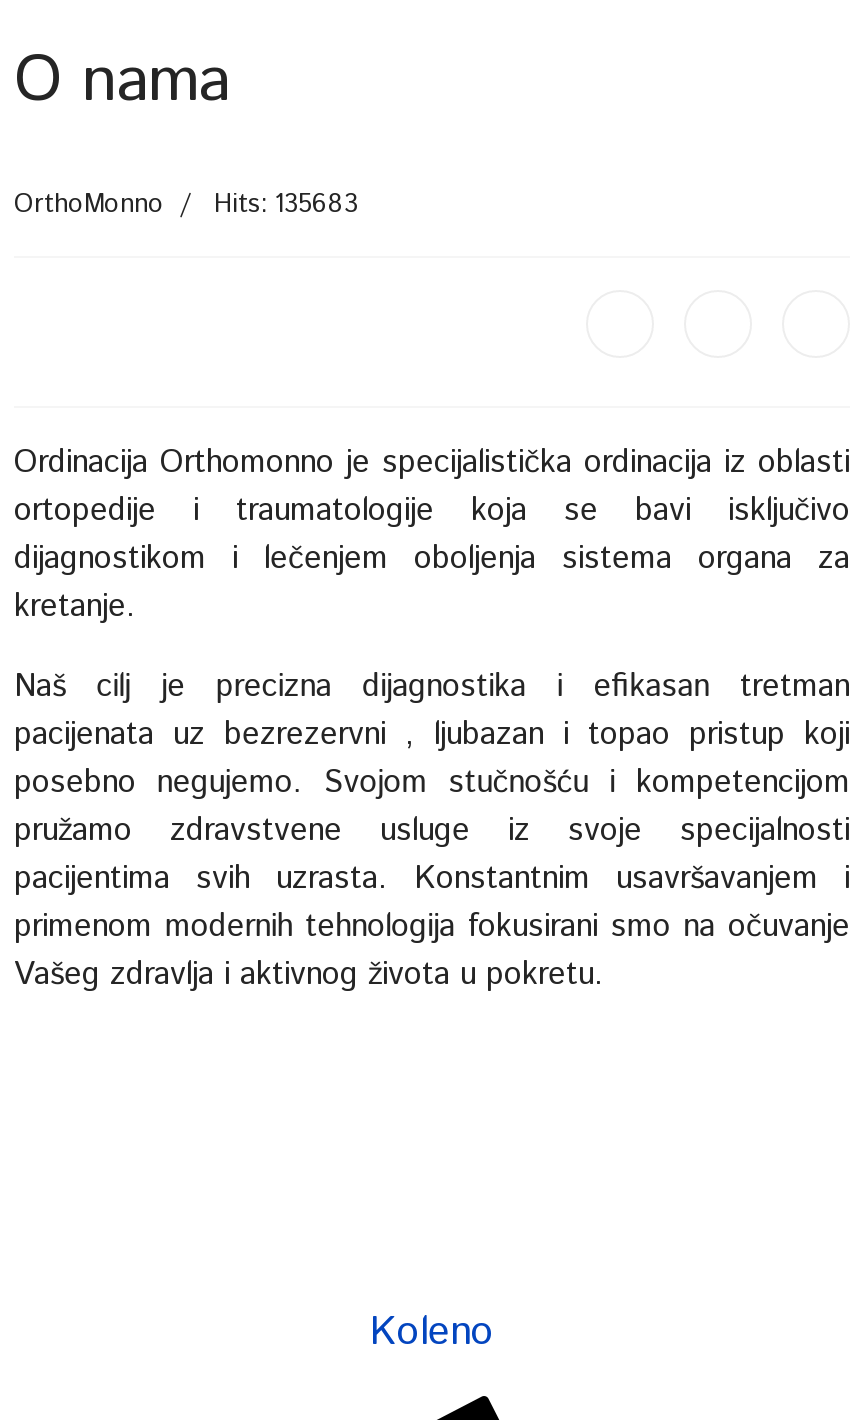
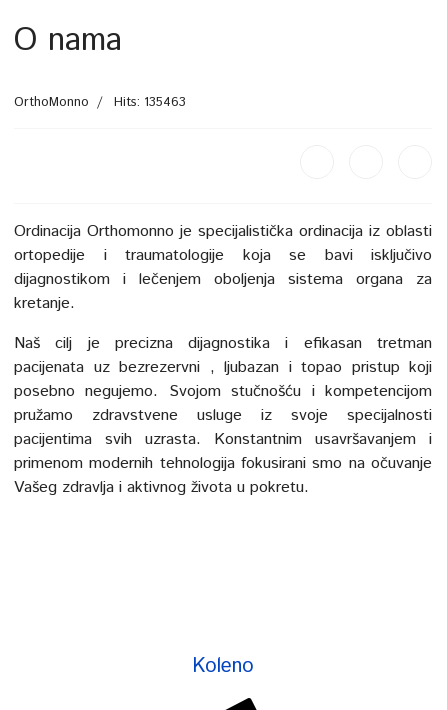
[14,186,358,224] OrthoMonno Hits: 135683 -> [14,93,186,112] OrthoMonno Hits: 135463

